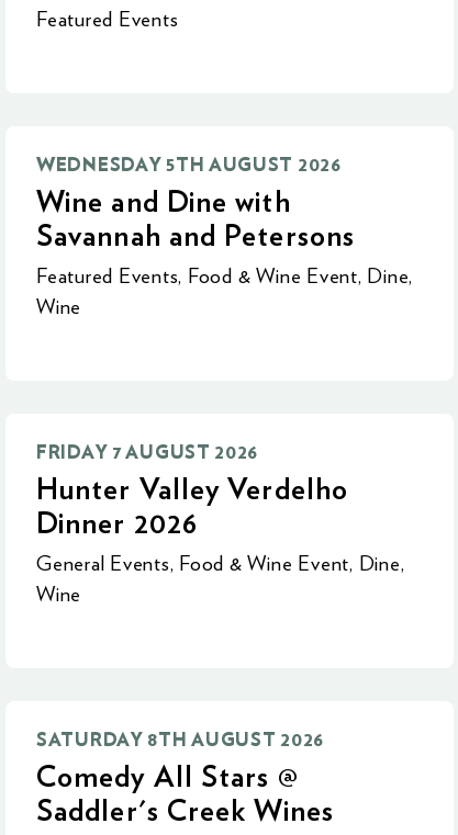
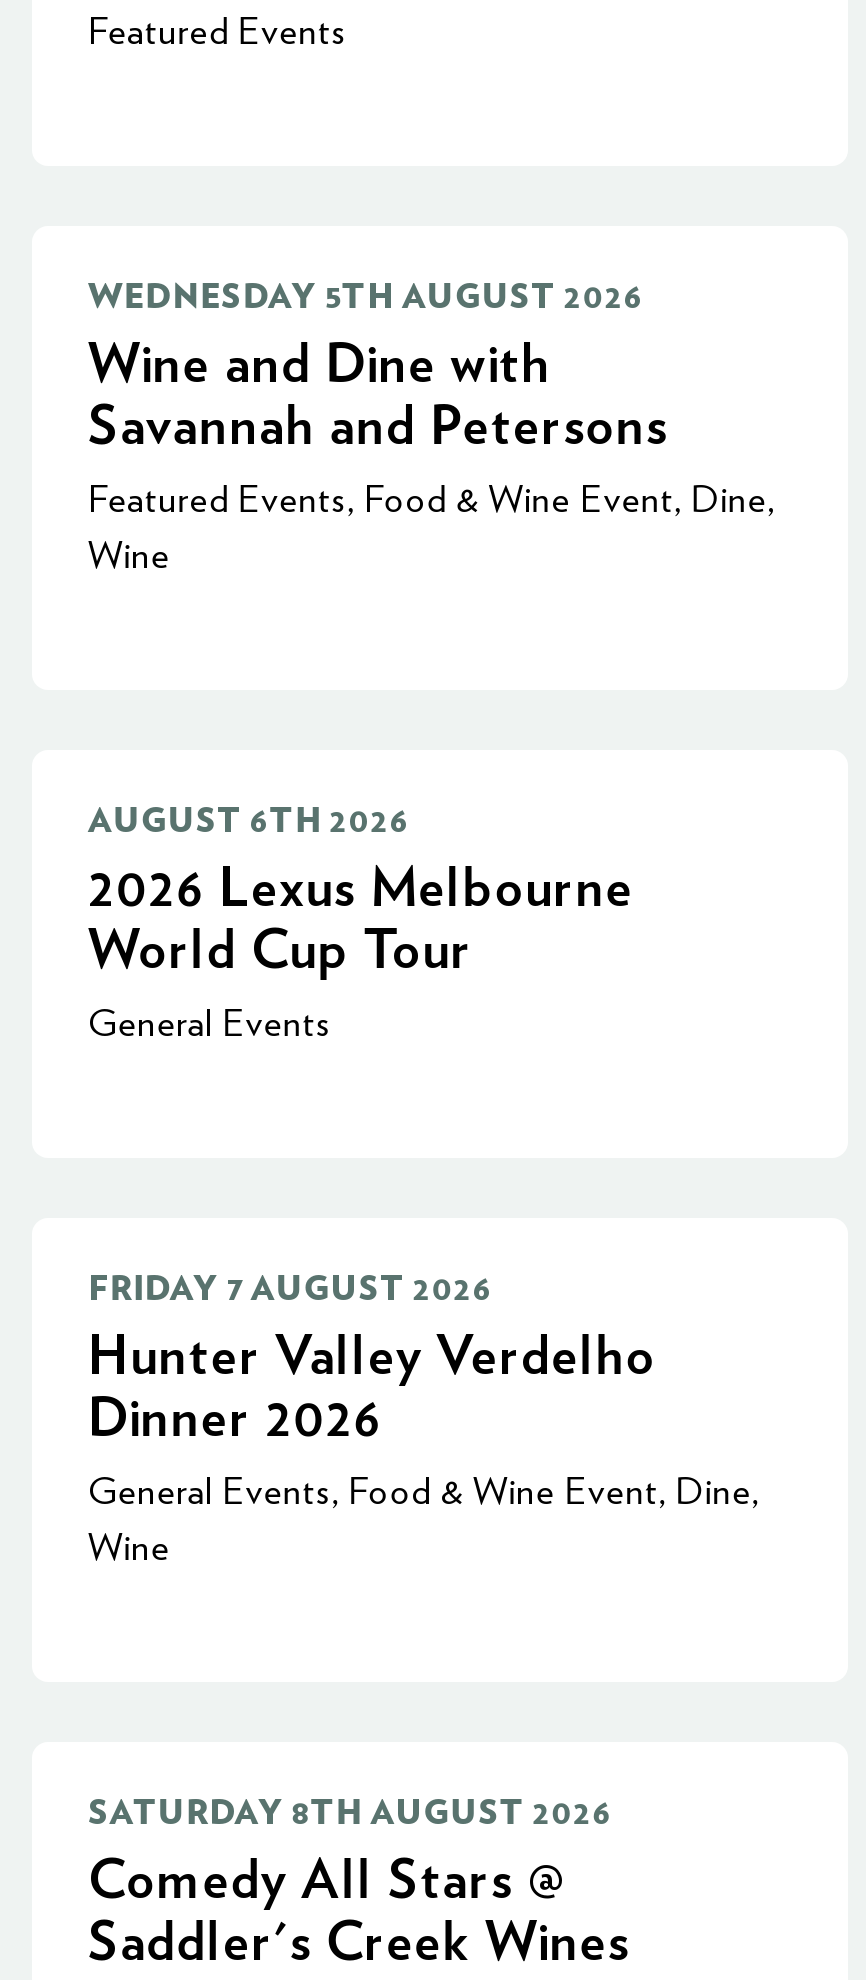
none -> [88,804,634,1044] AUGUST 6TH 2026 | 2026 Lexus Melbourne | World Cup Tour | General Events

